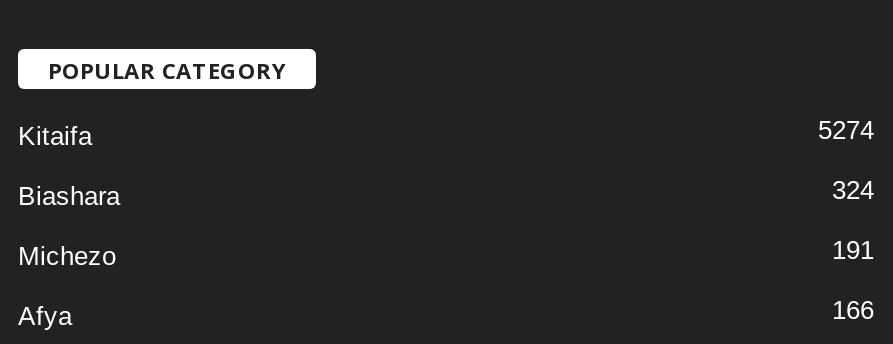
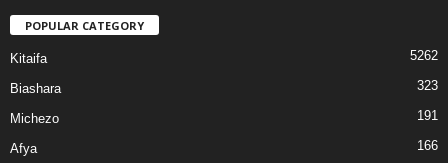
[818,114,874,144] 5274 -> [410,48,438,63] 5262
[832,174,874,204] 324 -> [417,78,438,93] 323

